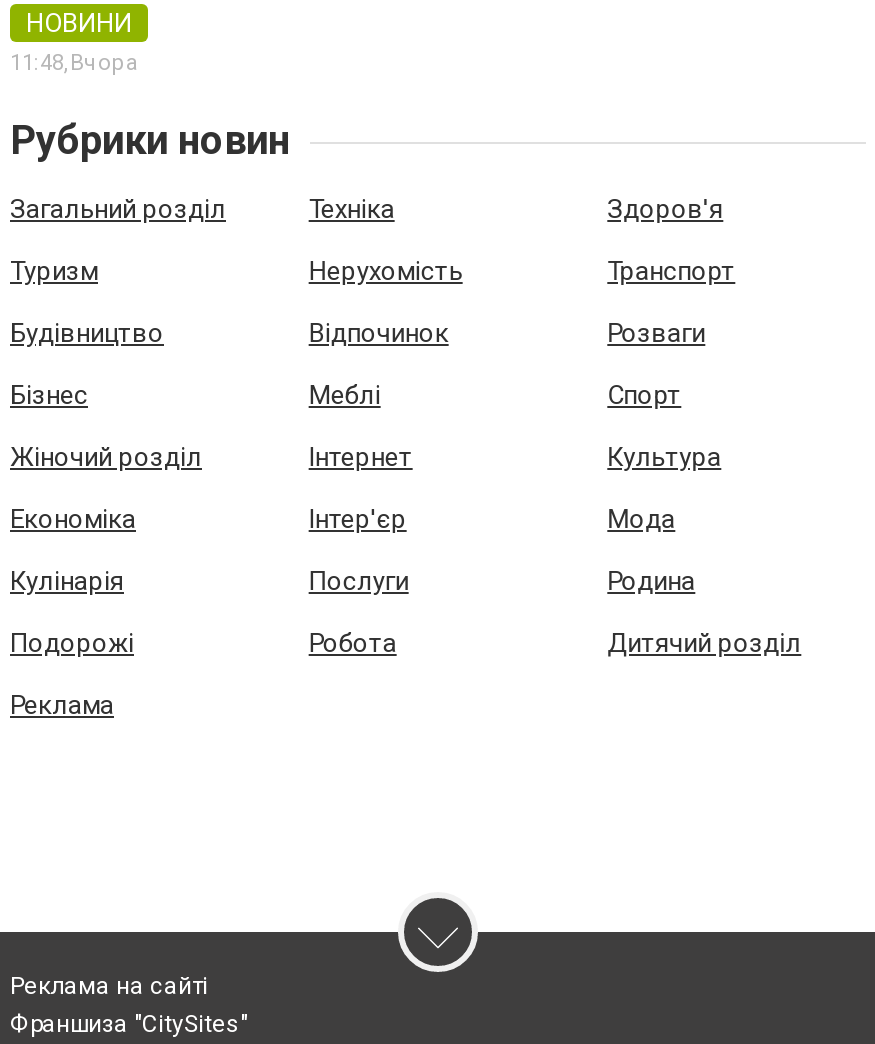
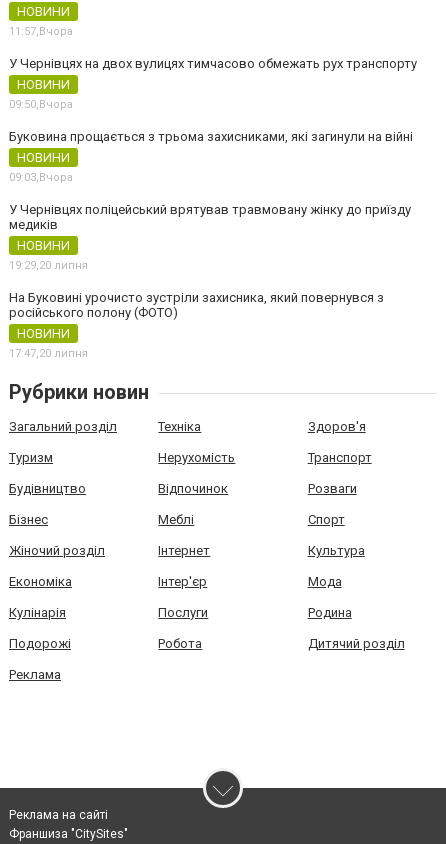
[10,49,138,75] 11:48, Вчора -> [9,25,417,360] 11:57,Вчора | У Чернівцях на двох вулицях тимчасово обмежать рух транспорту | НОВИНИ | 09:50,Вчора | Буковина прощається з трьома захисниками, які загинули на війні | НОВИНИ | 09:03,Вчора | У Чернівцях поліцейський врятував травмовану жінку до приїзду | медиків | НОВИНИ | 19:29,20 липня | На Буковині урочисто зустріли захисника, який повернувся з | російського полону (ФОТО) | НОВИНИ | 17:47,20 липня

